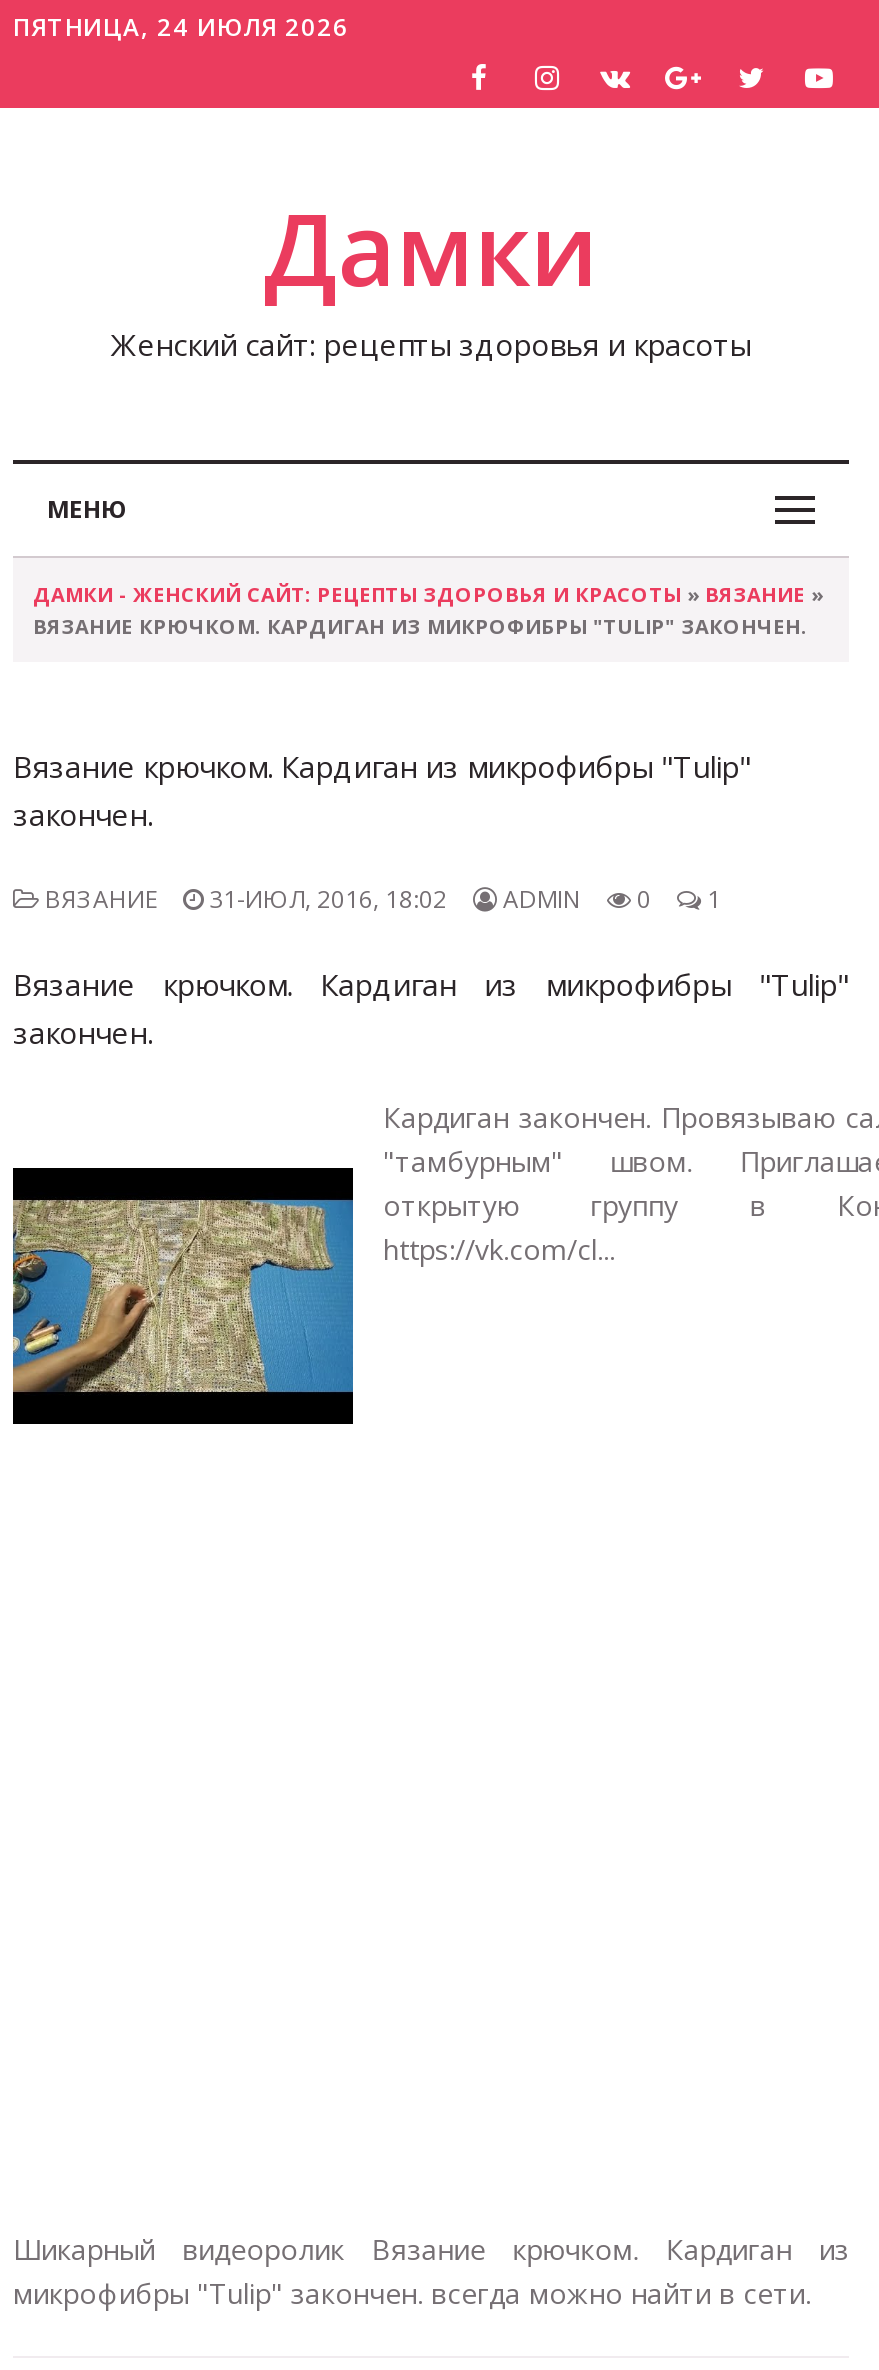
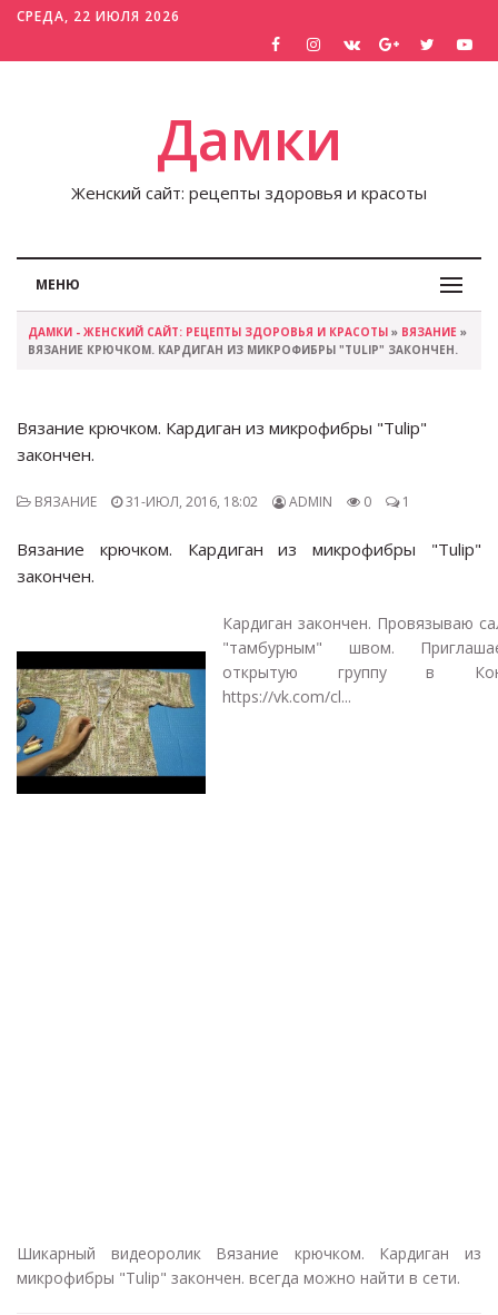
[13,10,349,44] ПЯТНИЦА, 24 ИЮЛЯ 2026 -> [17,7,180,26] СРЕДА, 22 ИЮЛЯ 2026

